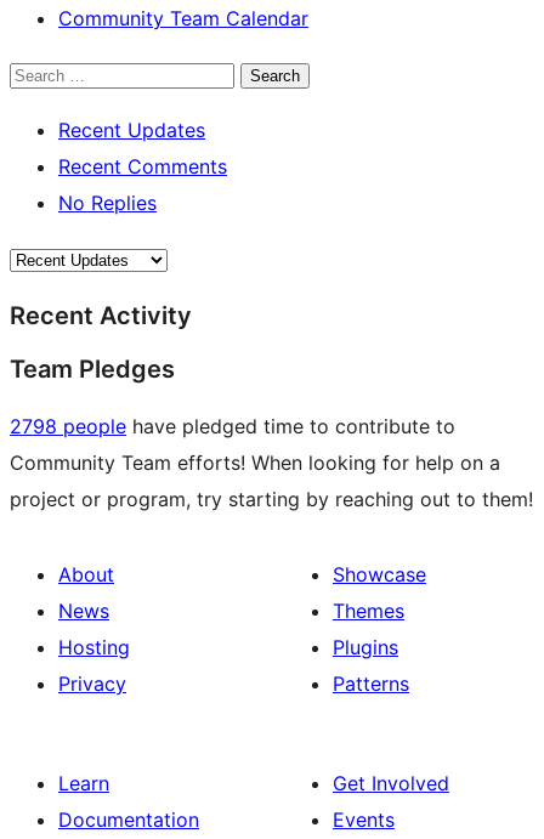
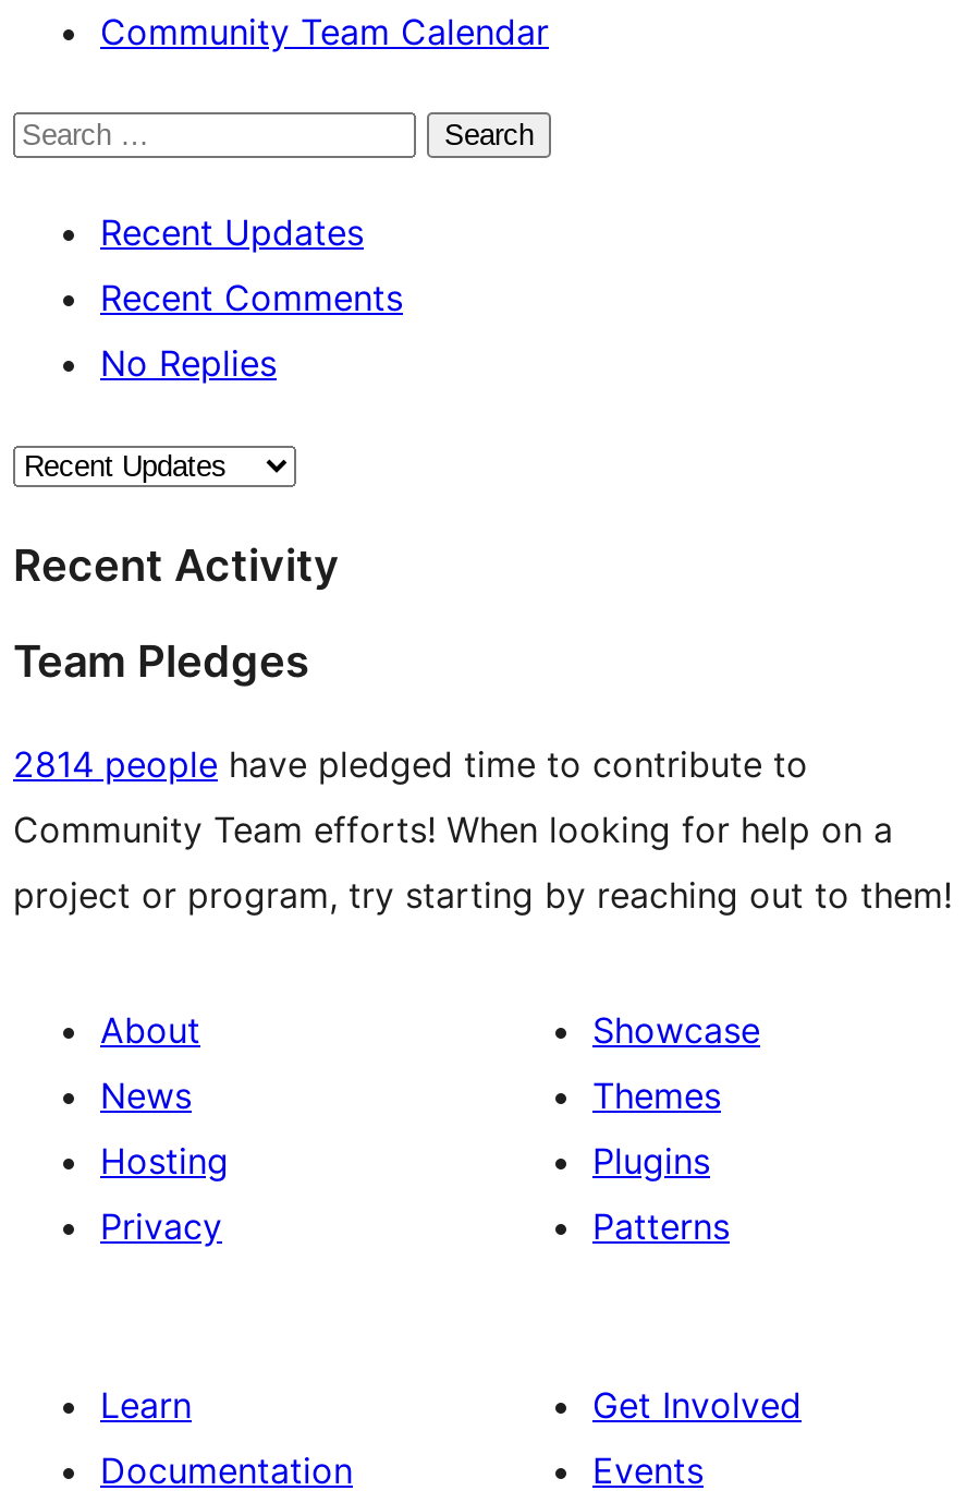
[10,414,455,438] 2798 people have pledged time to contribute to -> [13,742,808,786] 2814 people have pledged time to contribute to

